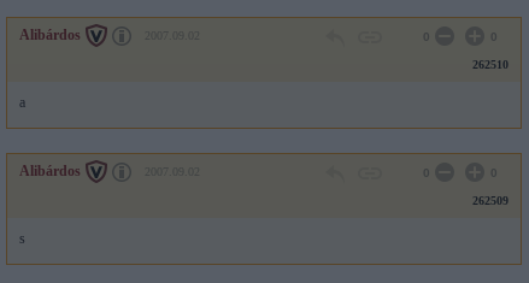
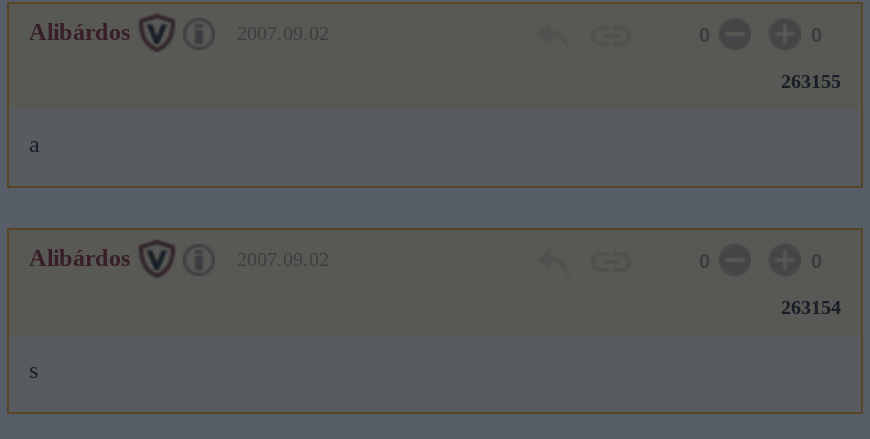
[472,58,509,71] 262510 -> [781,70,841,92] 263155
[472,194,509,207] 262509 -> [781,296,841,318] 263154

